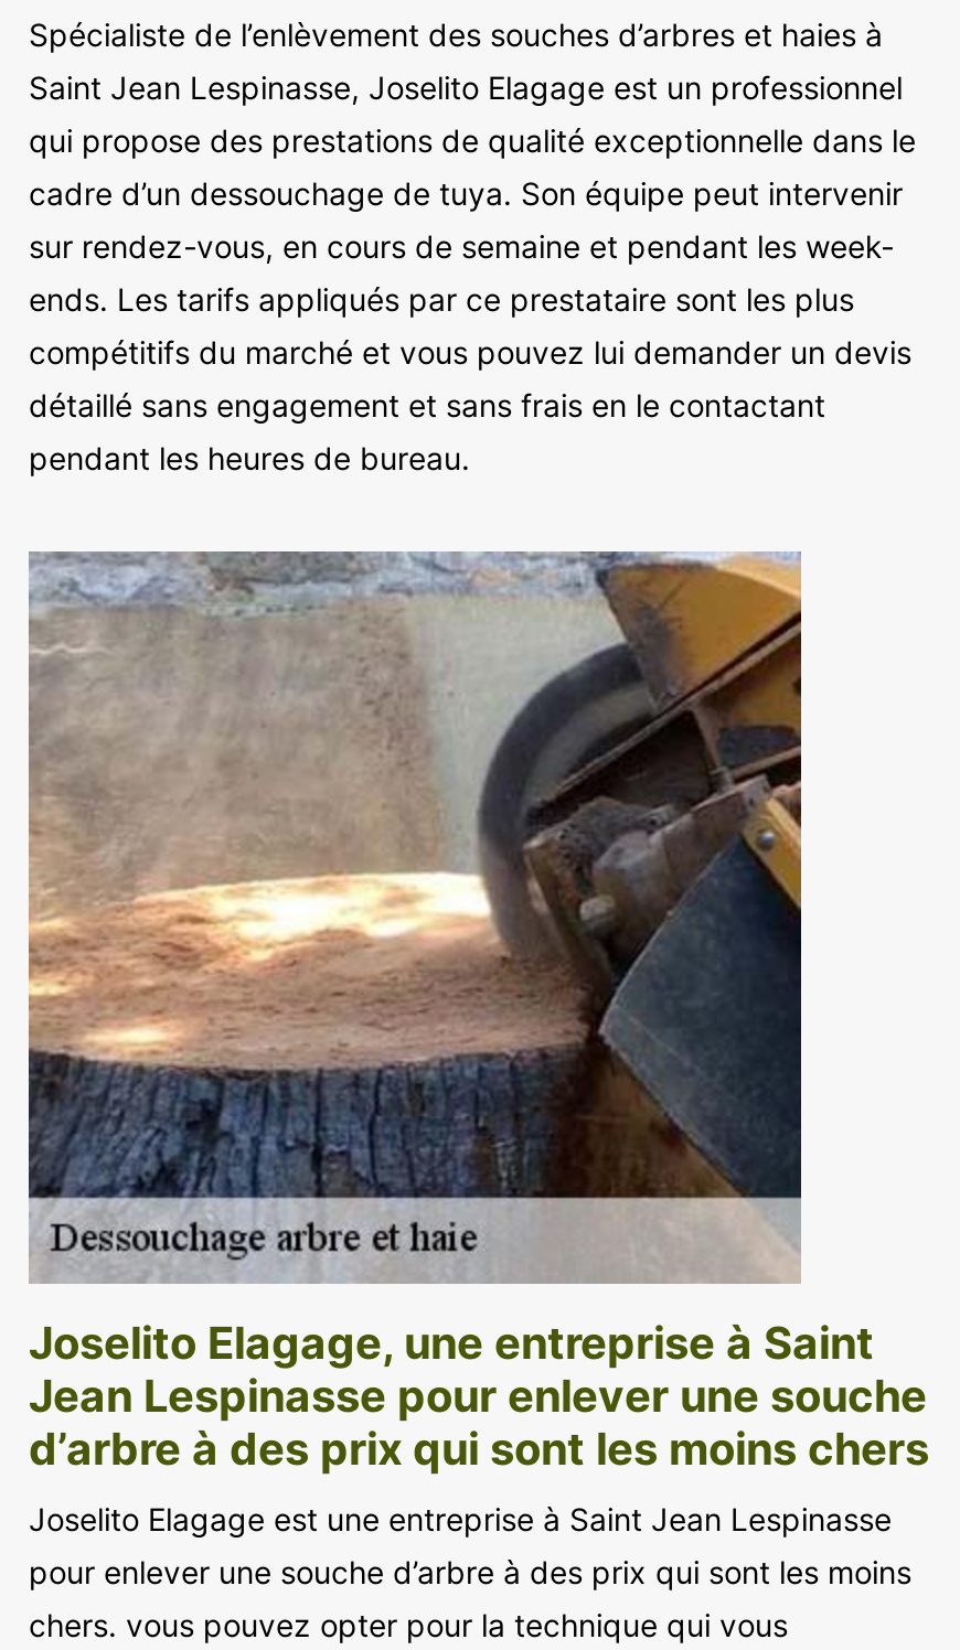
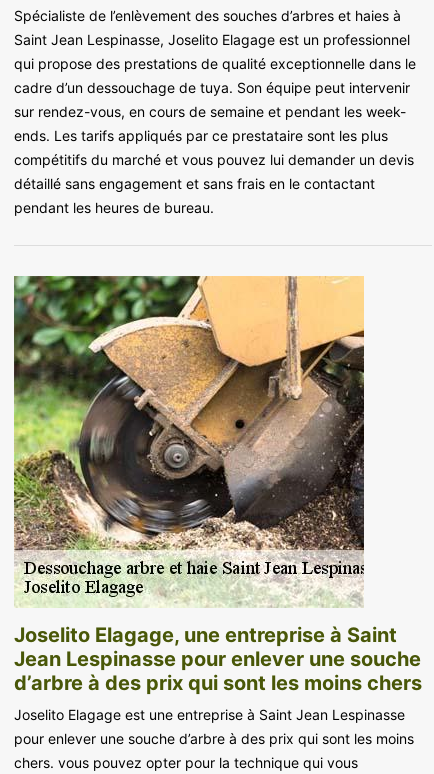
[26,549,803,1284] [image] -> [13,275,365,607] [image]

